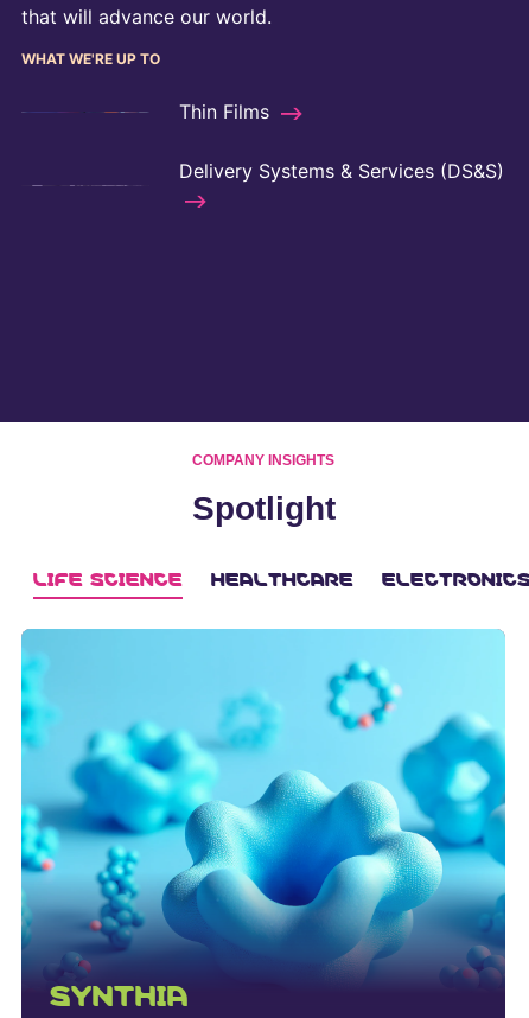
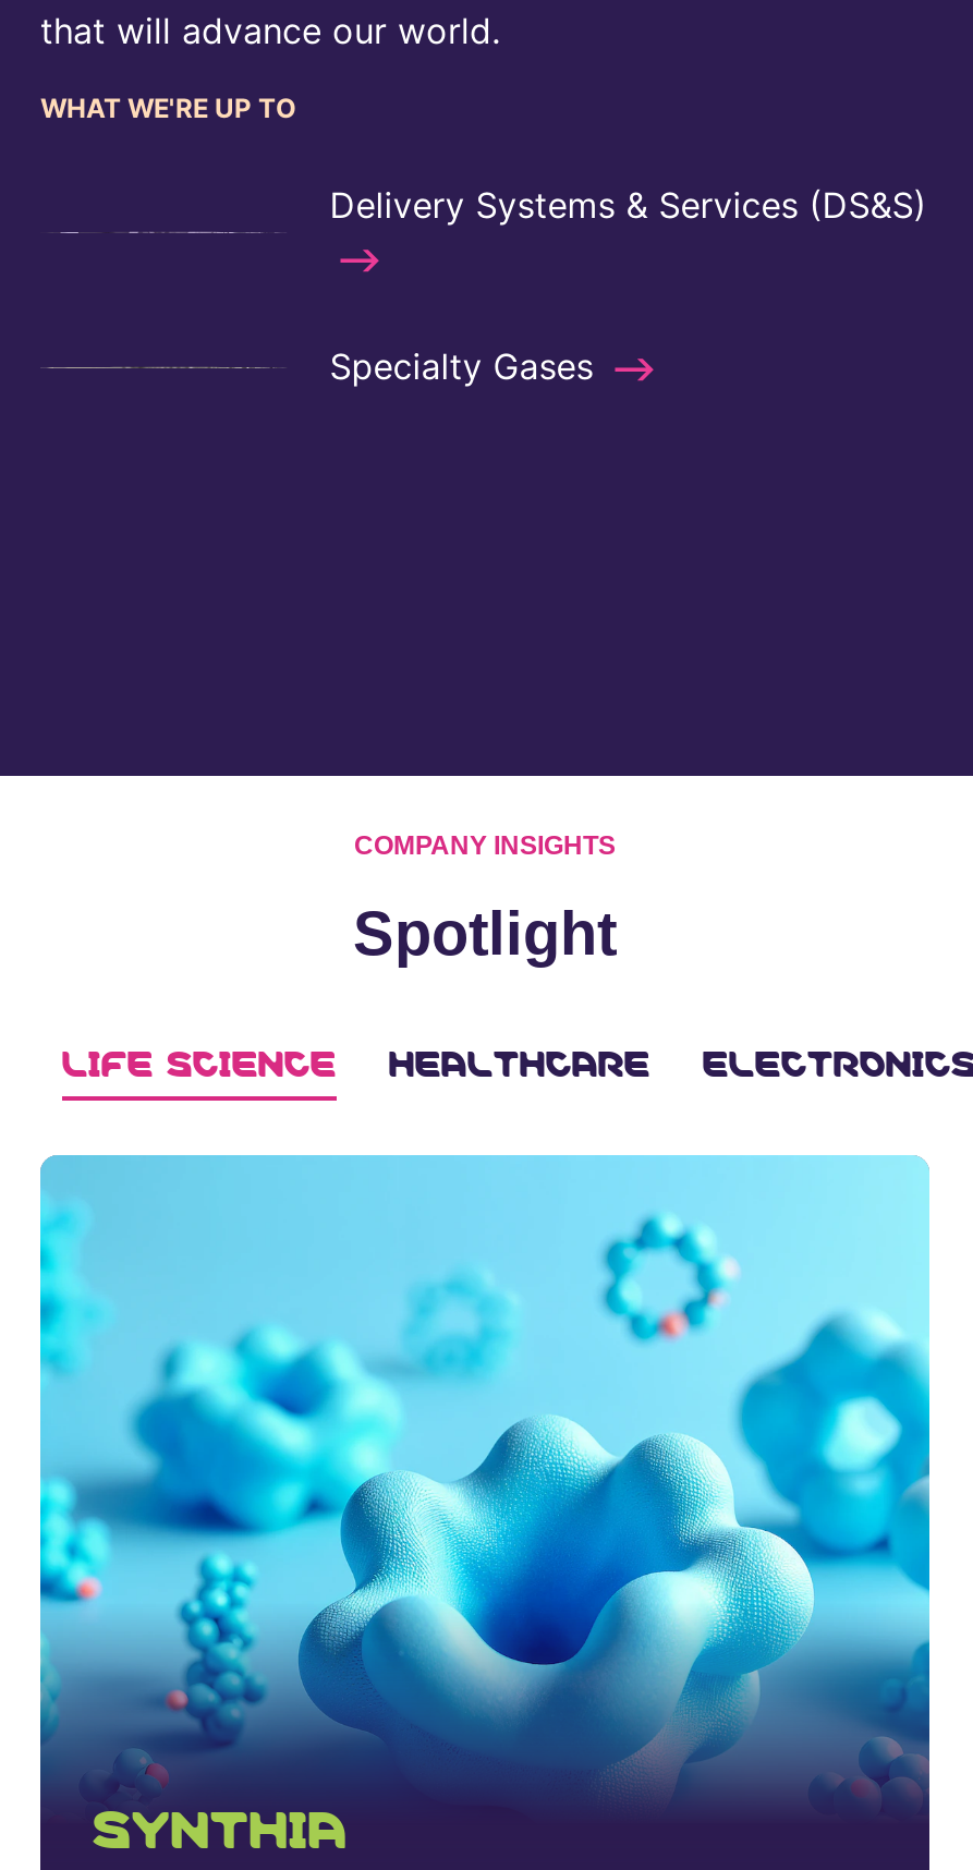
[179,100,275,123] Thin Films -> none
moved [179,159,504,183] -> [329,183,927,226]: Delivery Systems & Services (DS&S)
none -> [329,344,604,388] Specialty Gases

